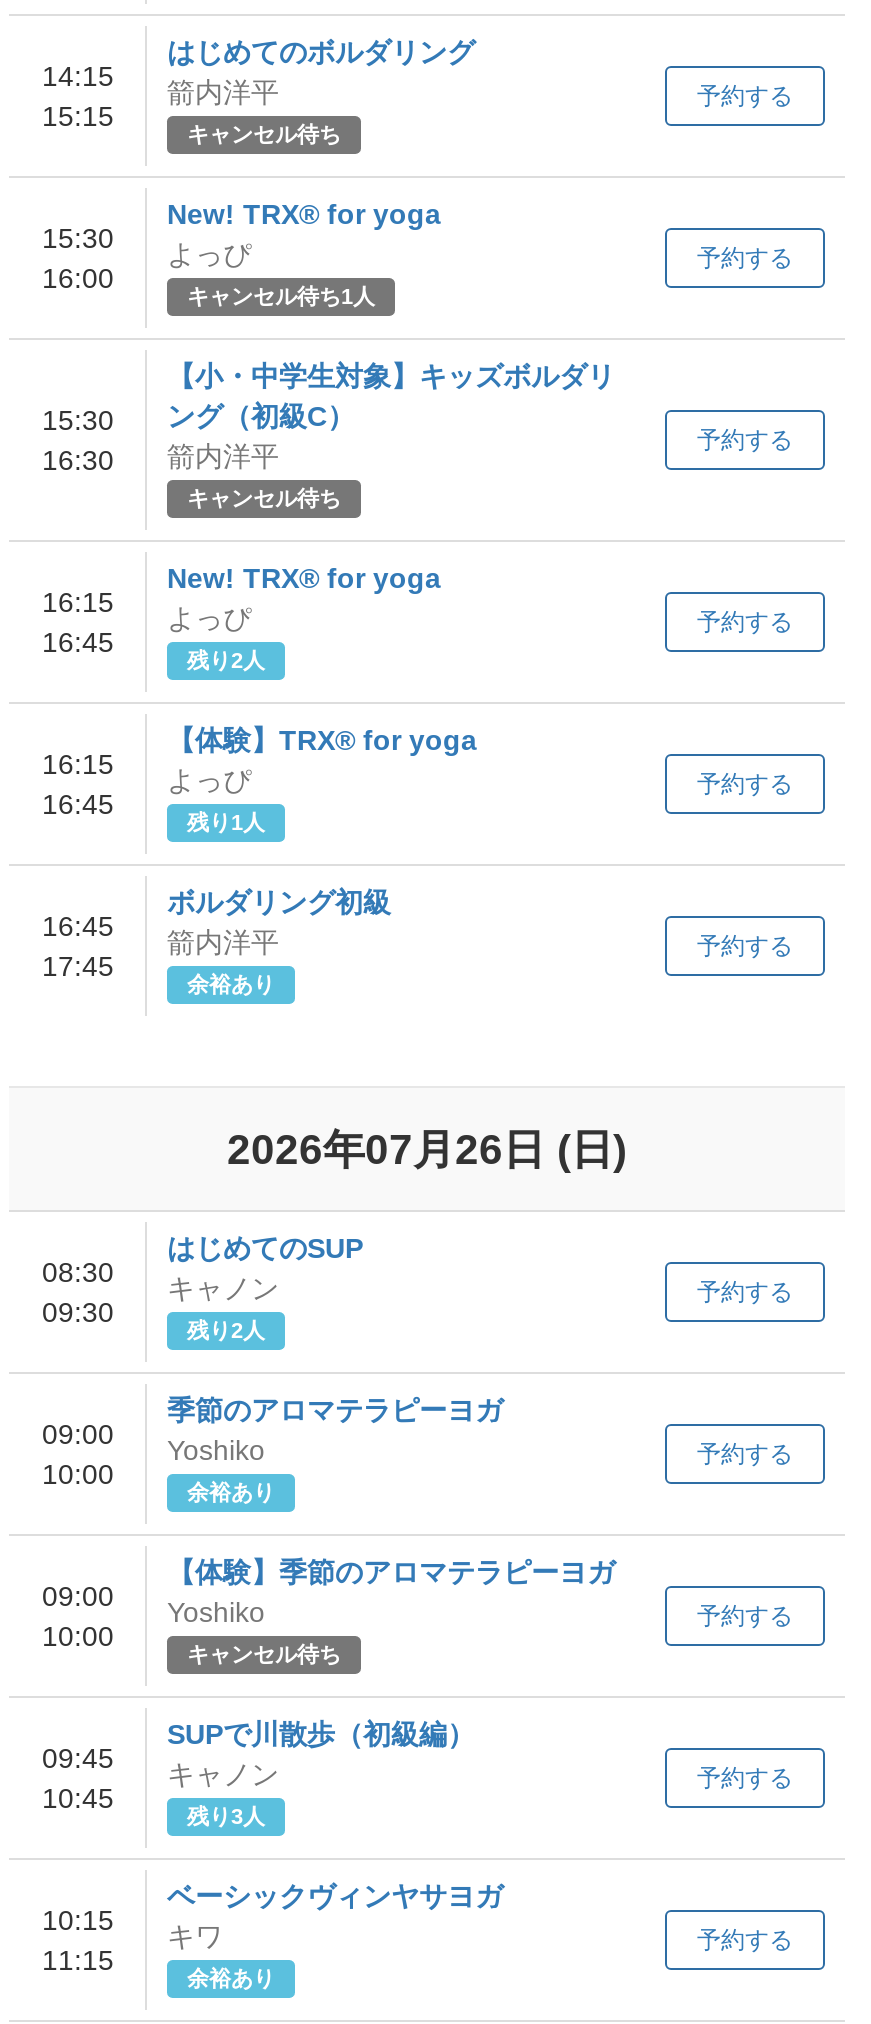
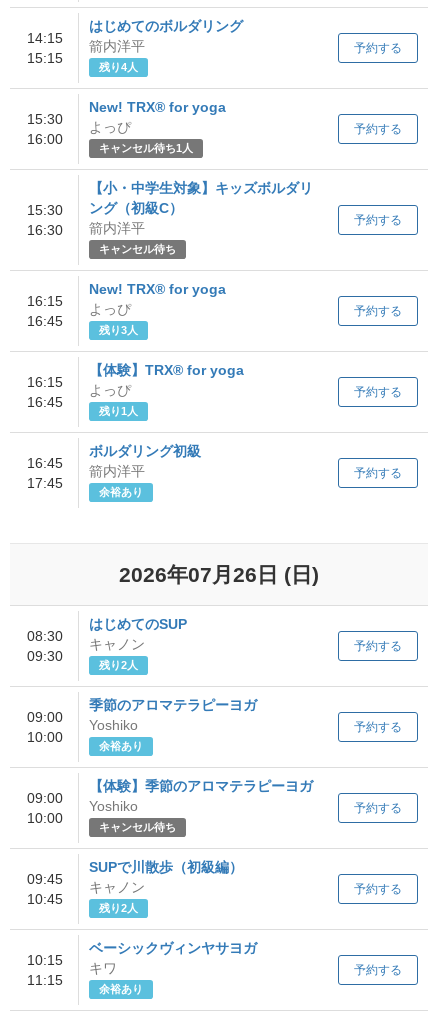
[187,122,341,146] キャンセル待ち -> [99,61,138,73] 残り4人
[187,648,265,672] 残り2人 -> [99,324,138,336] 残り3人
[187,1804,265,1828] 残り3人 -> [99,902,138,914] 残り2人

